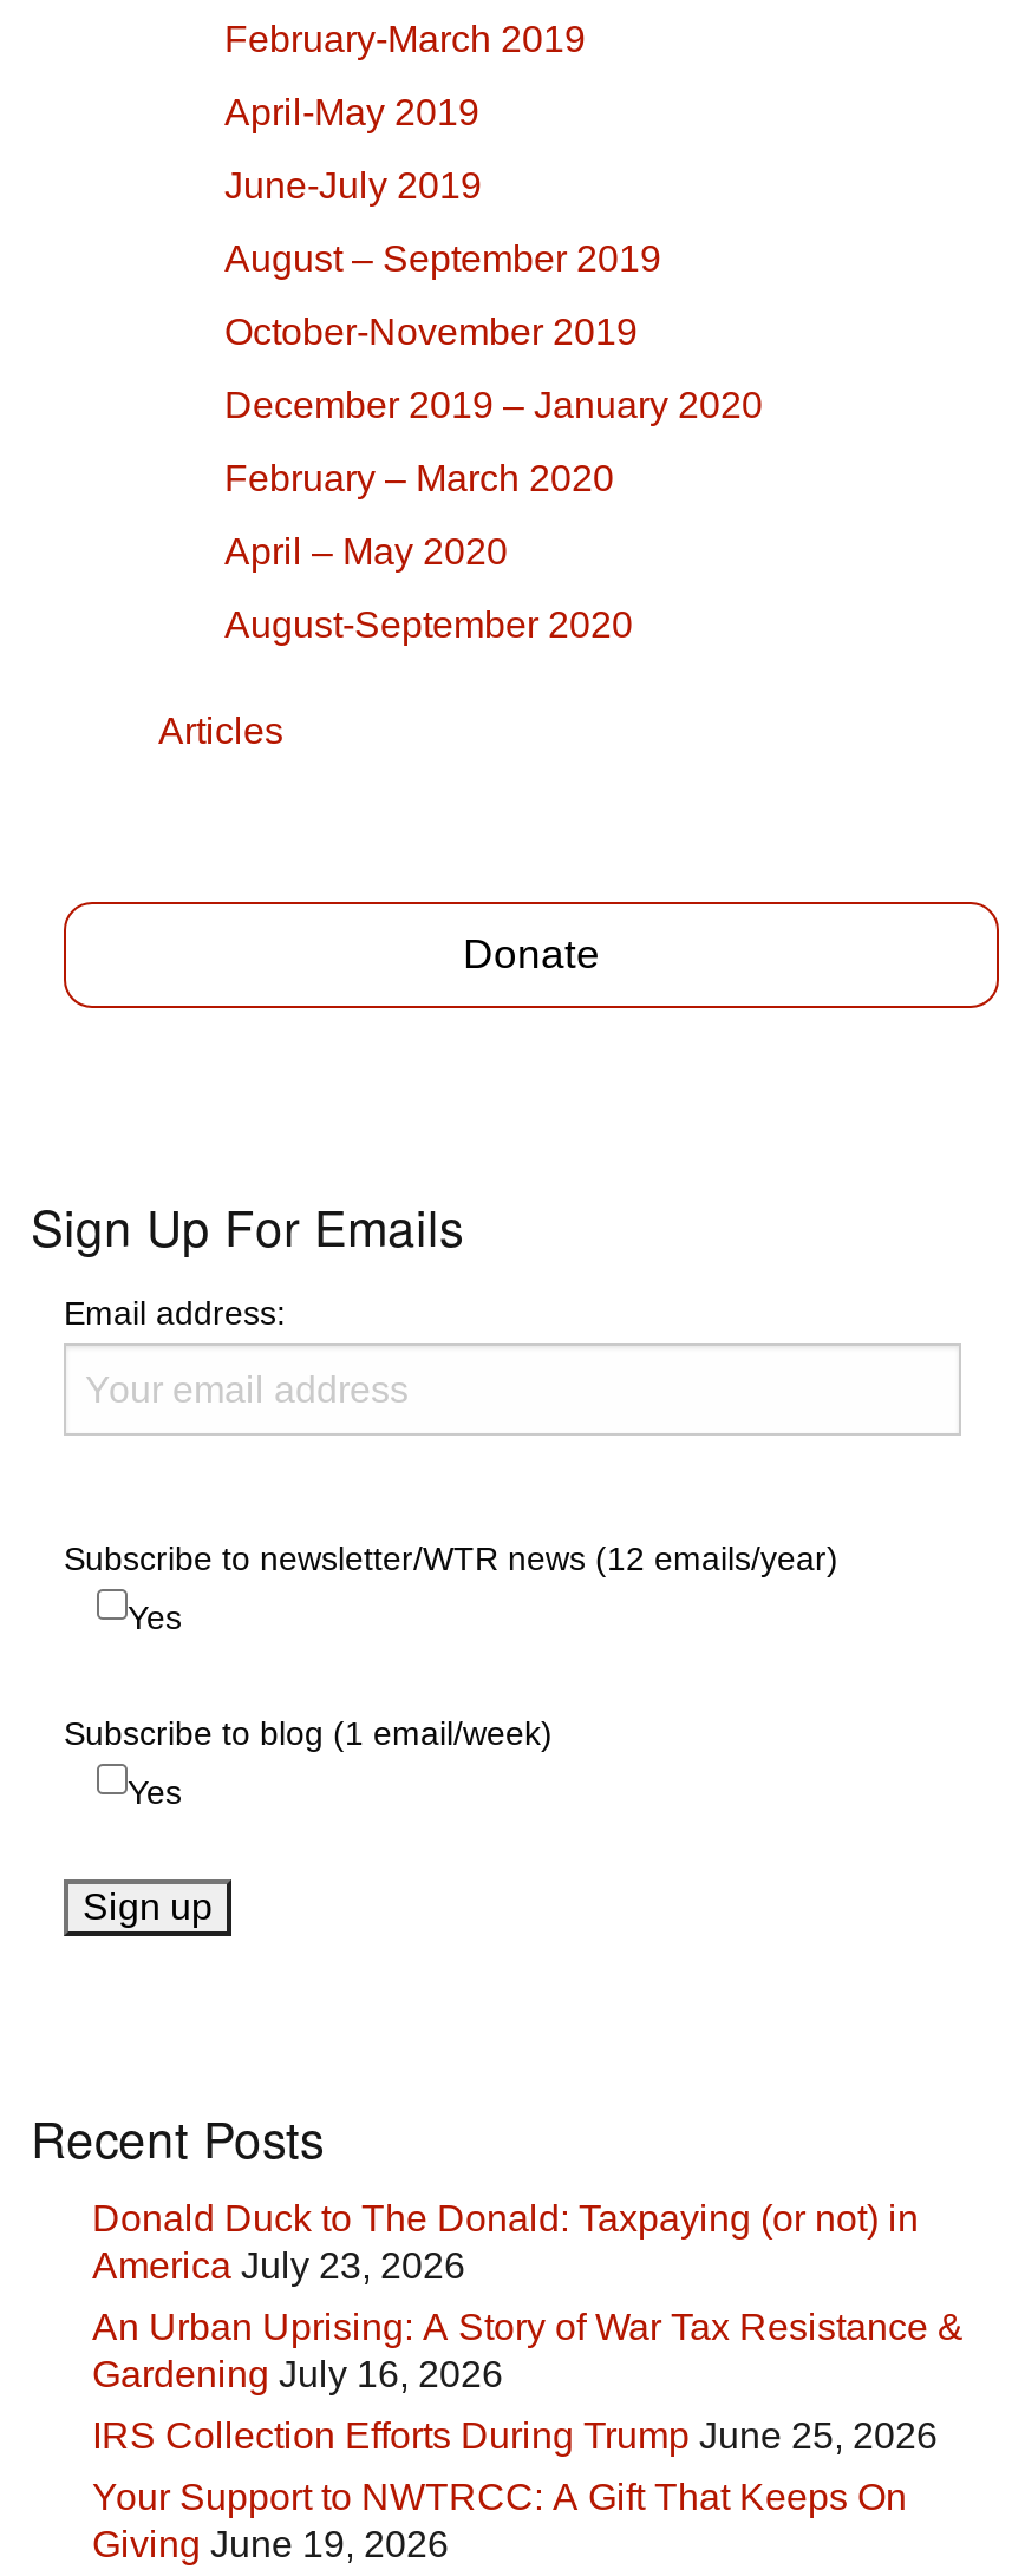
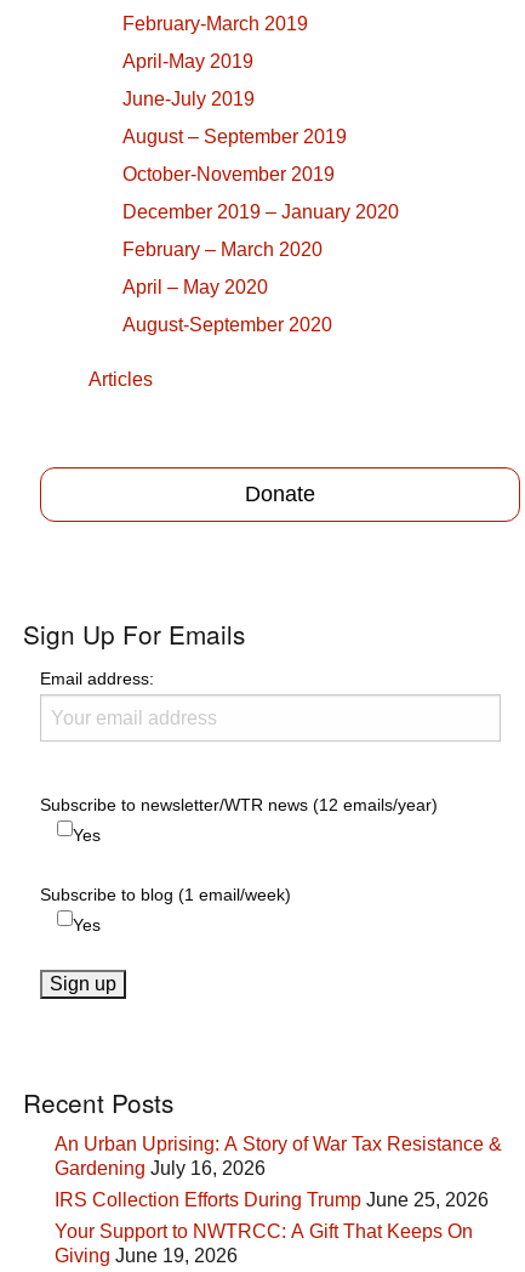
[92,2198,919,2286] Donald Duck to The Donald: Taxpaying (or not) in | America July 23, 2026 -> none

